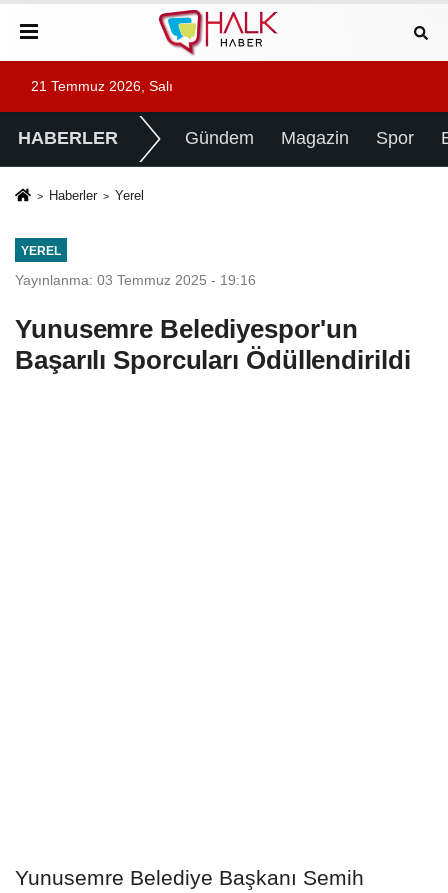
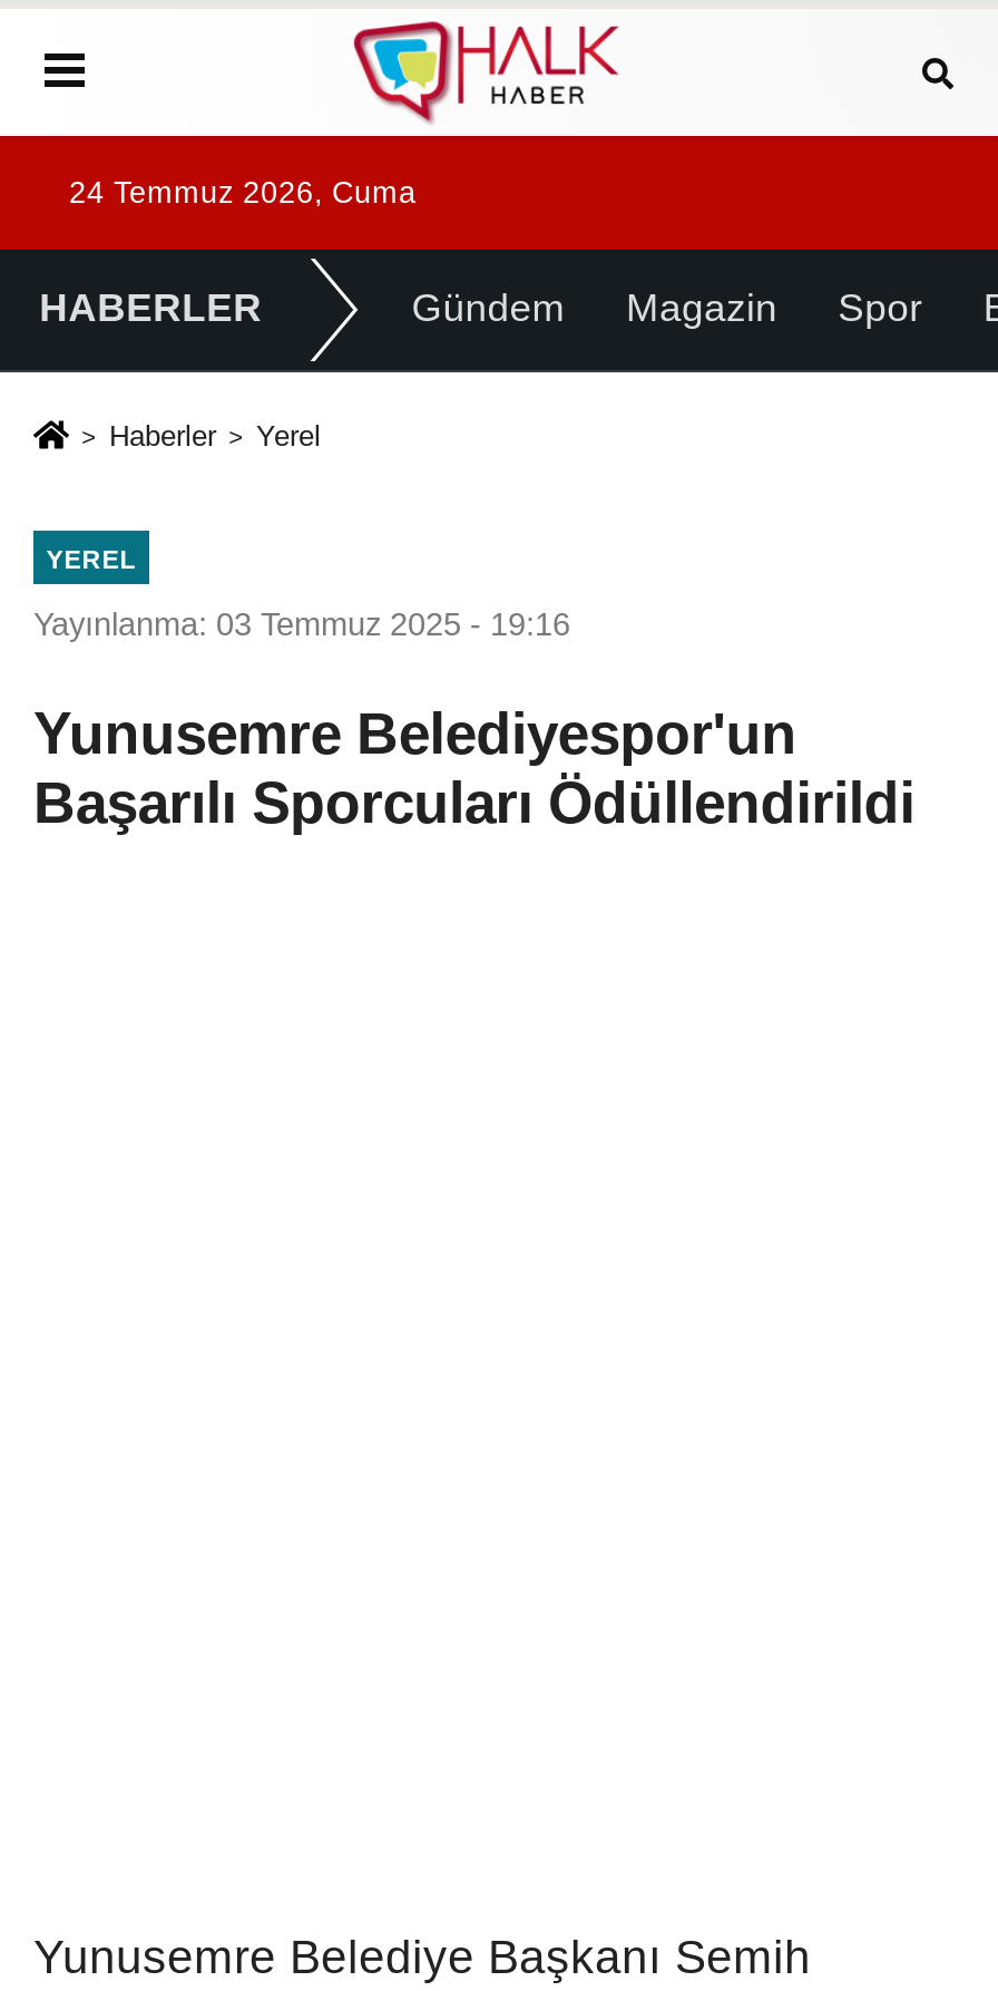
[31,79,173,94] 21 Temmuz 2026, Salı -> [69,176,417,210] 24 Temmuz 2026, Cuma

